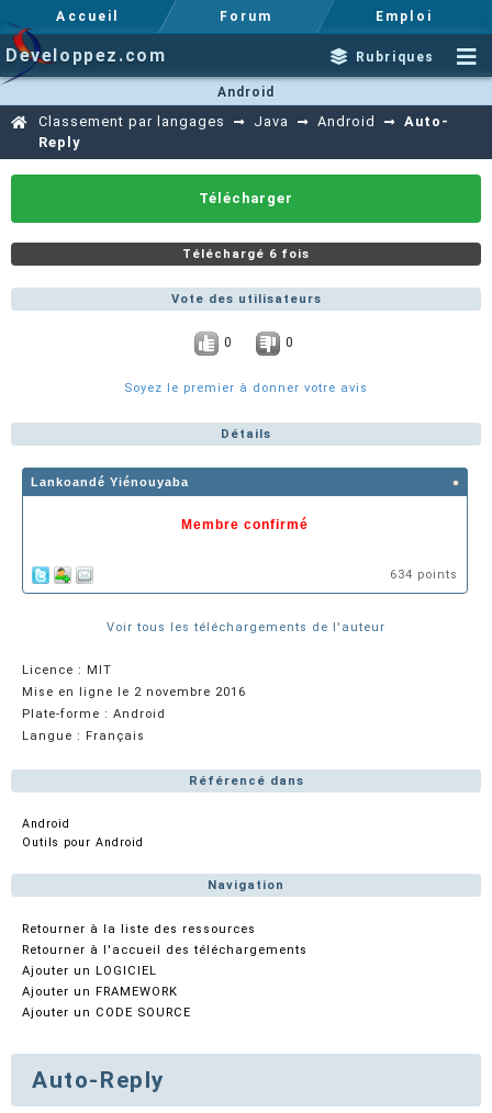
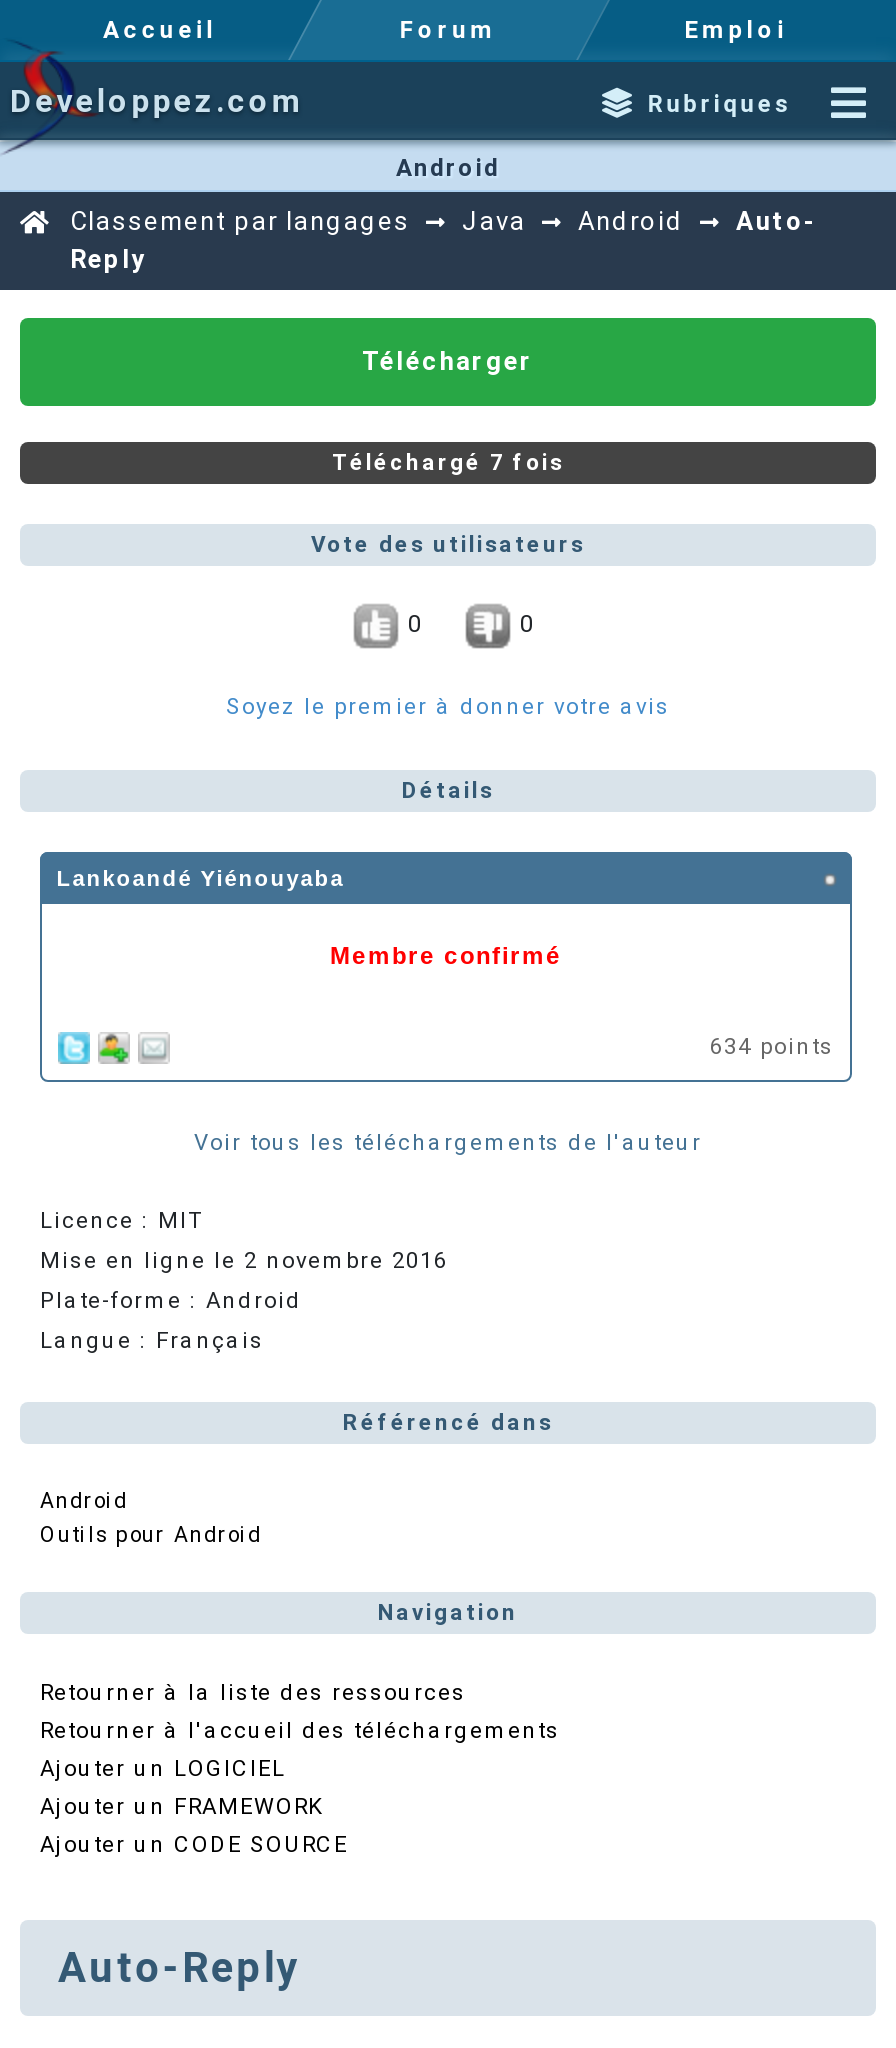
[182,247,310,262] Téléchargé 6 fois -> [332,451,564,477] Téléchargé 7 fois

